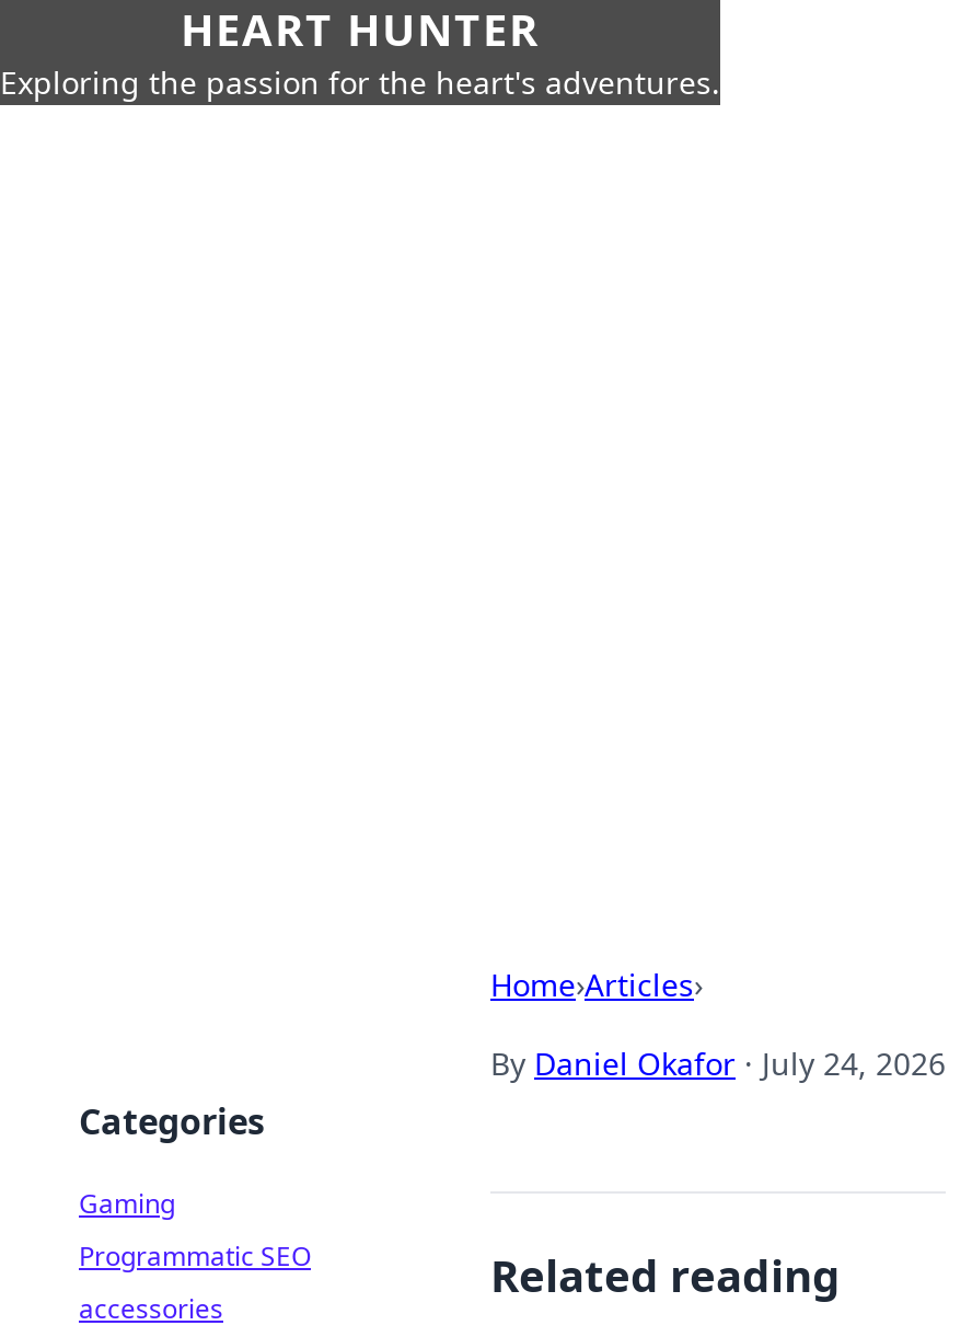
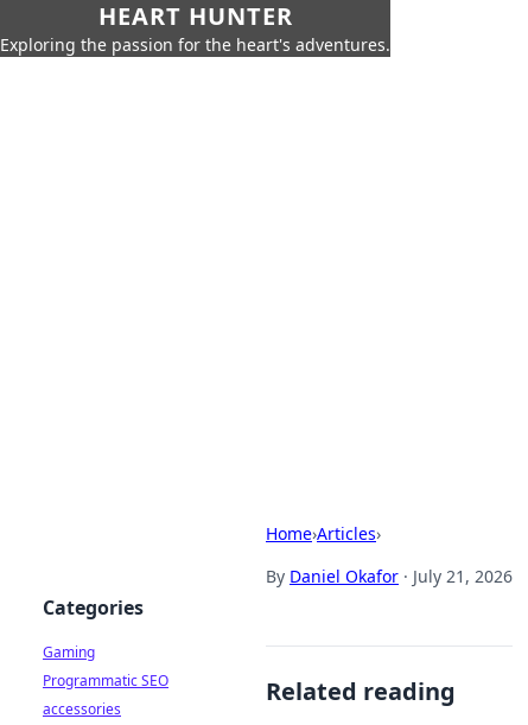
[490,1042,946,1084] By Daniel Okafor · July 24, 2026 -> [266,565,513,587] By Daniel Okafor · July 21, 2026

